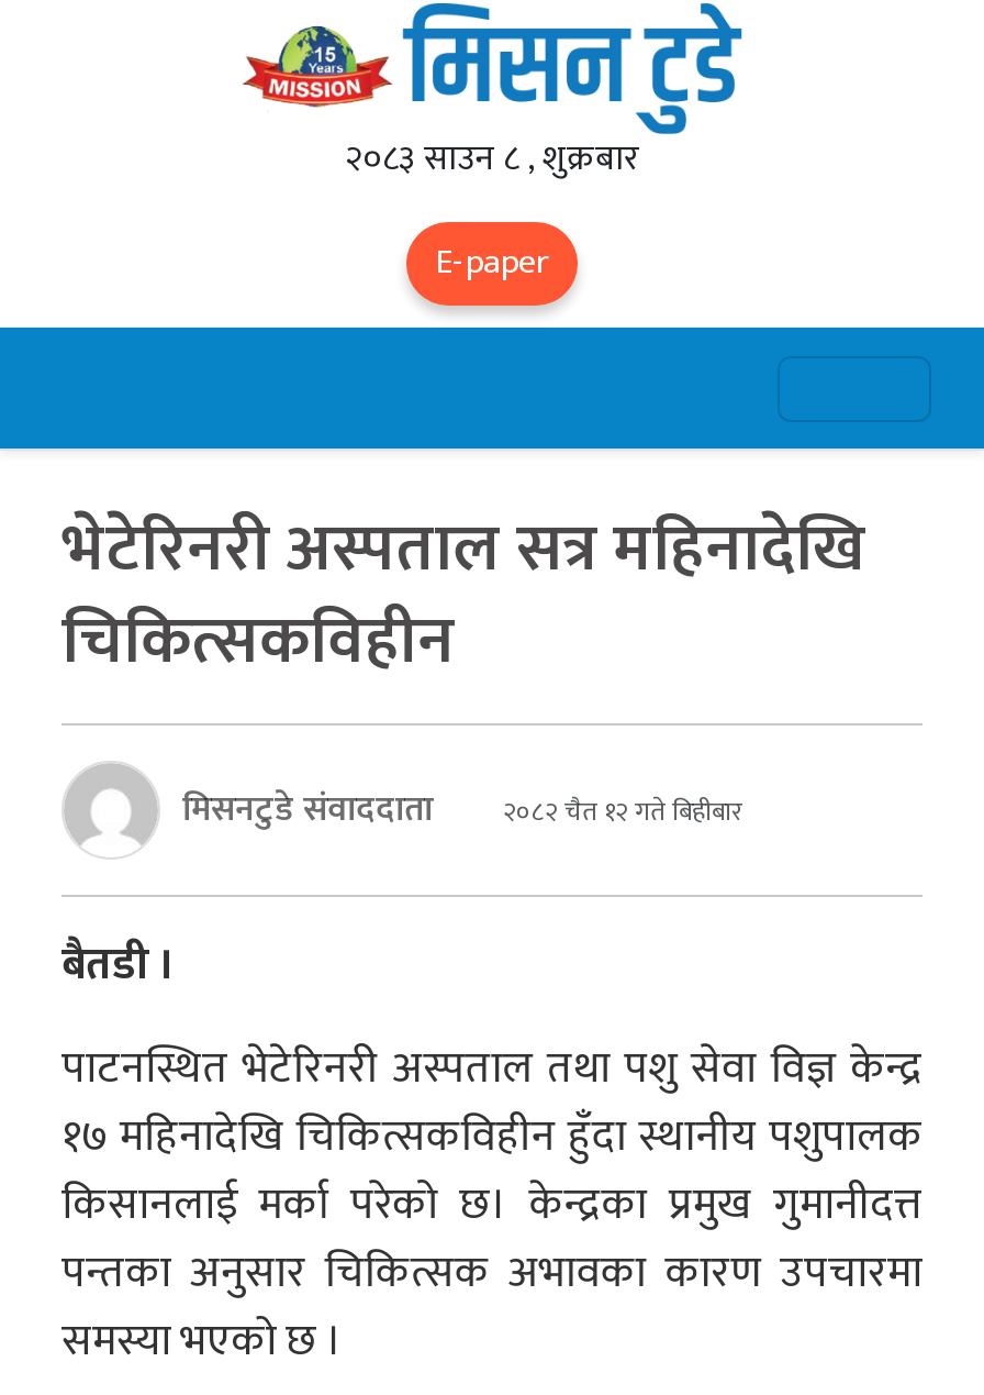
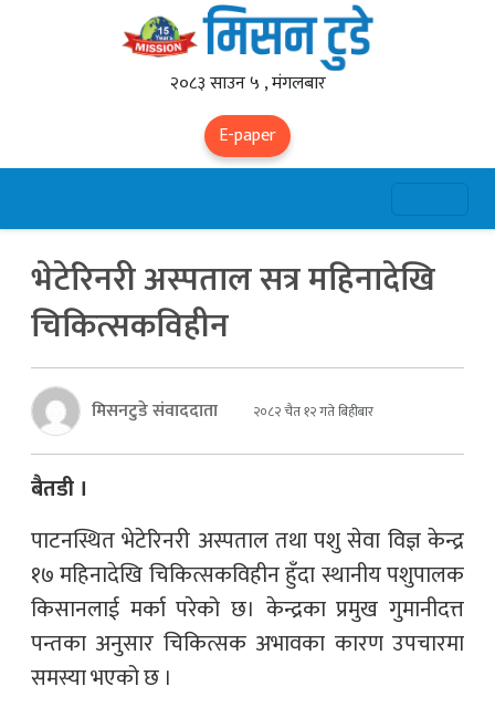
[345,130,639,189] २०८३ साउन ८ , शुक्रबार -> [170,69,325,98] २०८३ साउन ५ , मंगलबार

